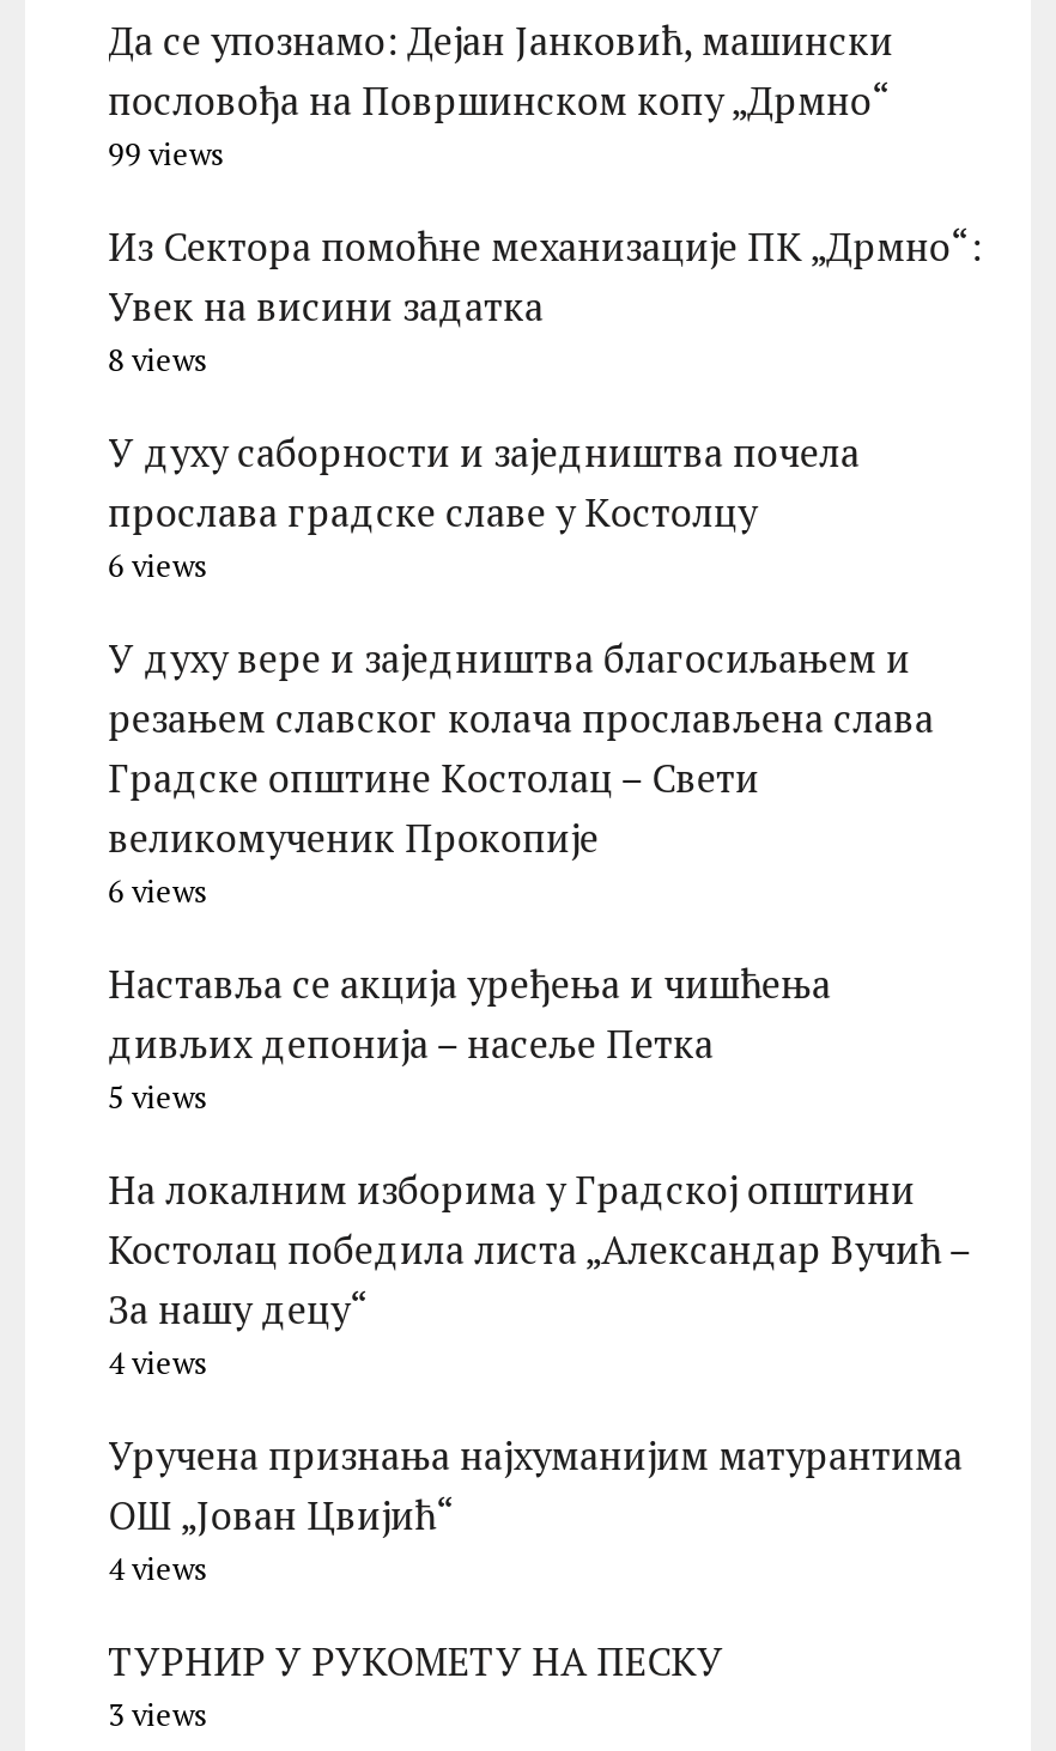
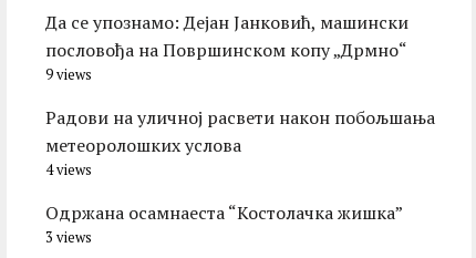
[108,134,982,1336] 99 views | Из Сектора помоћне механизације ПК „Дрмно“: | Увек на висини задатка | 8 views | У духу саборности и заједништва почела | прослава градске славе у Kостолцу | 6 views | У духу вере и заједништва благосиљањем и | резањем славског колача прослављена слава | Градске општине Kостолац – Свети | великомученик Прокопије | 6 views | Наставља се акција уређења и чишћења | дивљих депонија – насеље Петка | 5 views | На локалним изборима у Градској општини | Костолац победила листа „Александар Вучић – | За нашу децу“ -> [45,65,435,157] 9 views | Радови на уличној расвети након побољшања | метеоролошких услова
[108,1429,963,1688] Уручена признања најхуманијим матурантима | ОШ „Јован Цвијић“ | 4 views | ТУРНИР У РУКОМЕТУ НА ПЕСКУ -> [45,201,402,225] Oдржана осамнаеста “Костолачка жишка”

